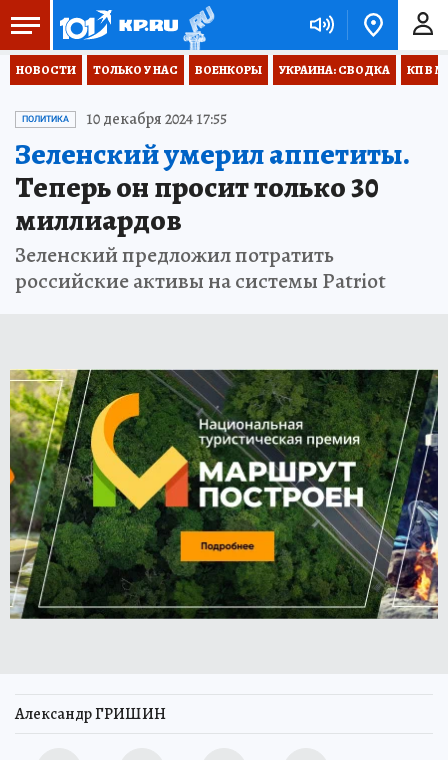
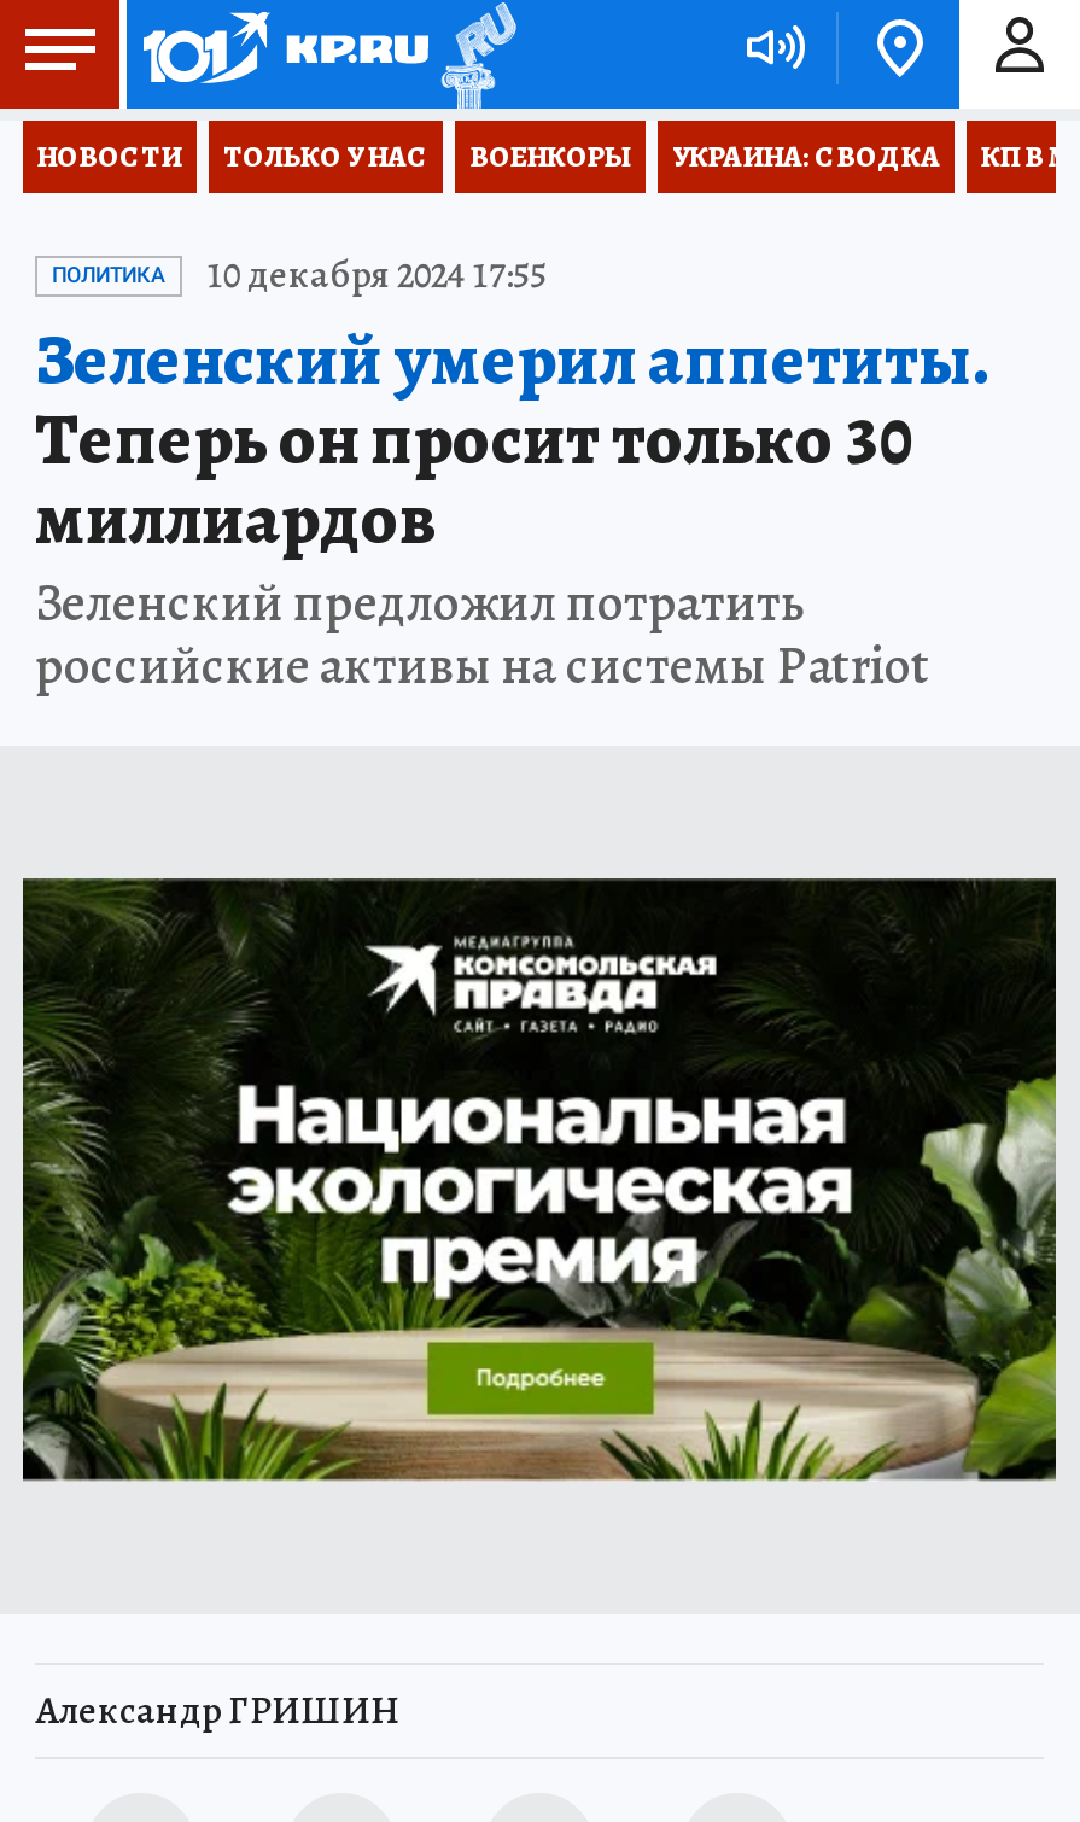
[9,369,439,620] [image] -> [21,876,1058,1482] [image]

